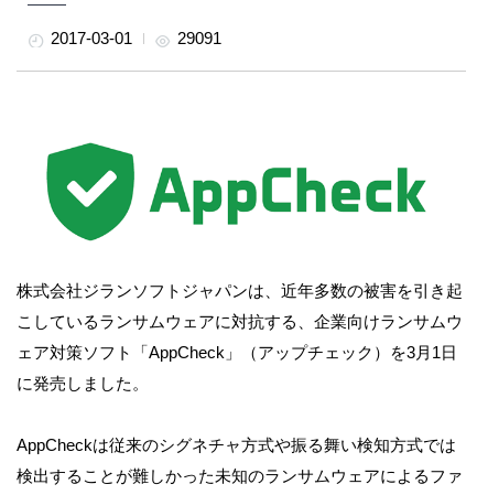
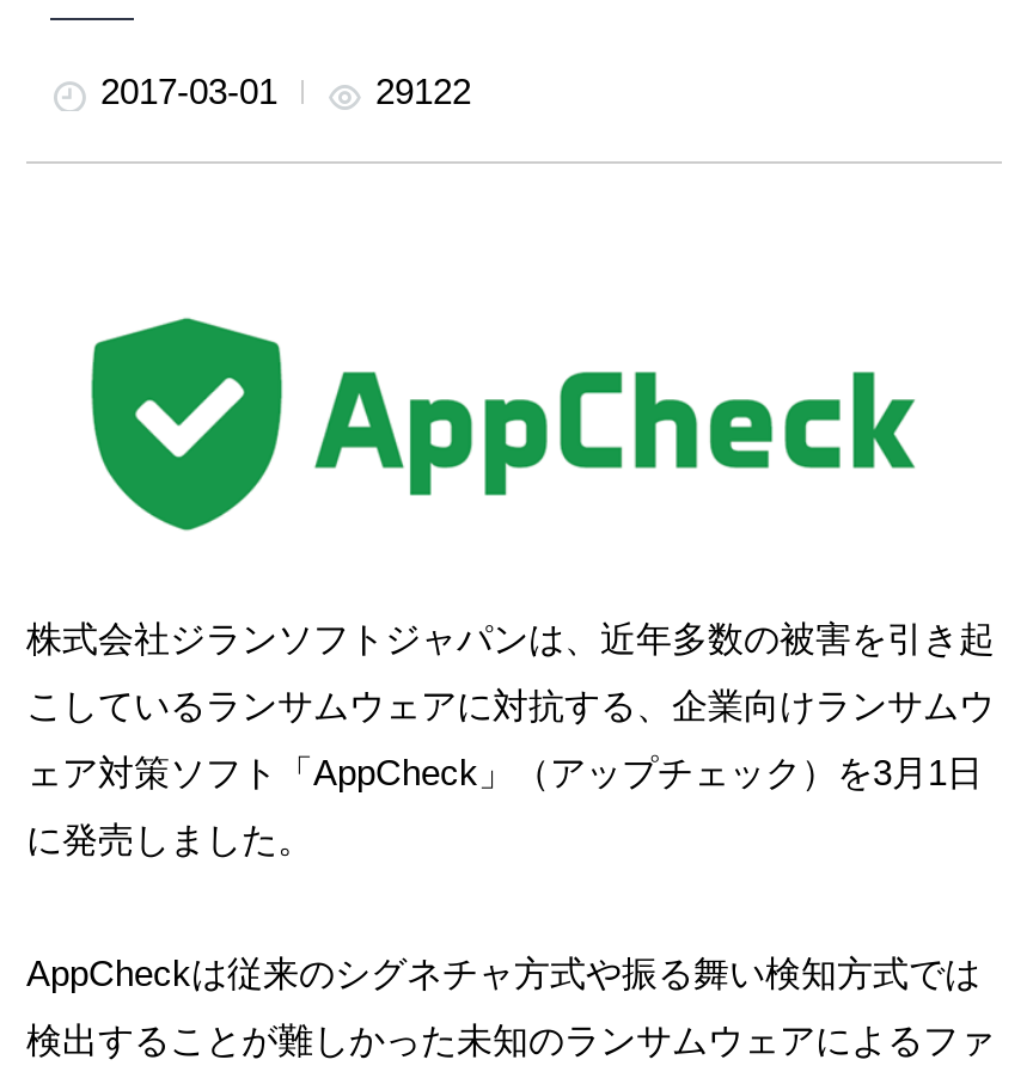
[177,29,221,48] 29091 -> [375,71,471,112] 29122

